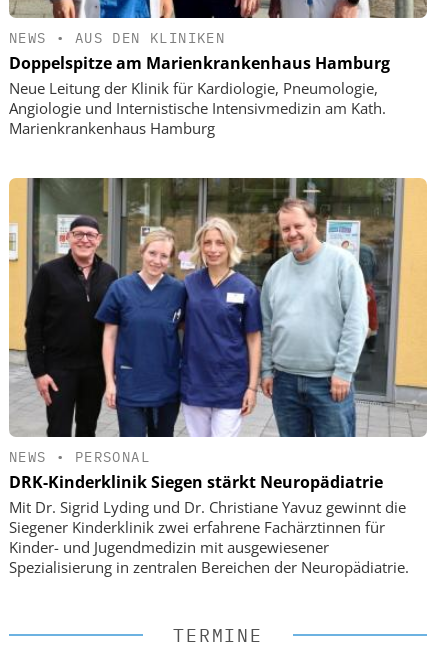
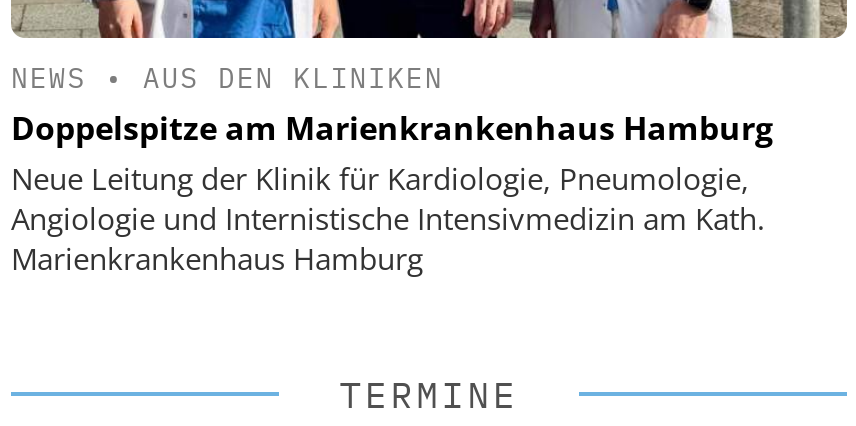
[9,177,427,577] [image] | NEWS • PERSONAL | DRK-Kinderklinik Siegen stärkt Neuropädiatrie | Mit Dr. Sigrid Lyding und Dr. Christiane Yavuz gewinnt die | Siegener Kinderklinik zwei erfahrene Fachärztinnen für | Kinder- und Jugendmedizin mit ausgewiesener | Spezialisierung in zentralen Bereichen der Neuropädiatrie. -> none

